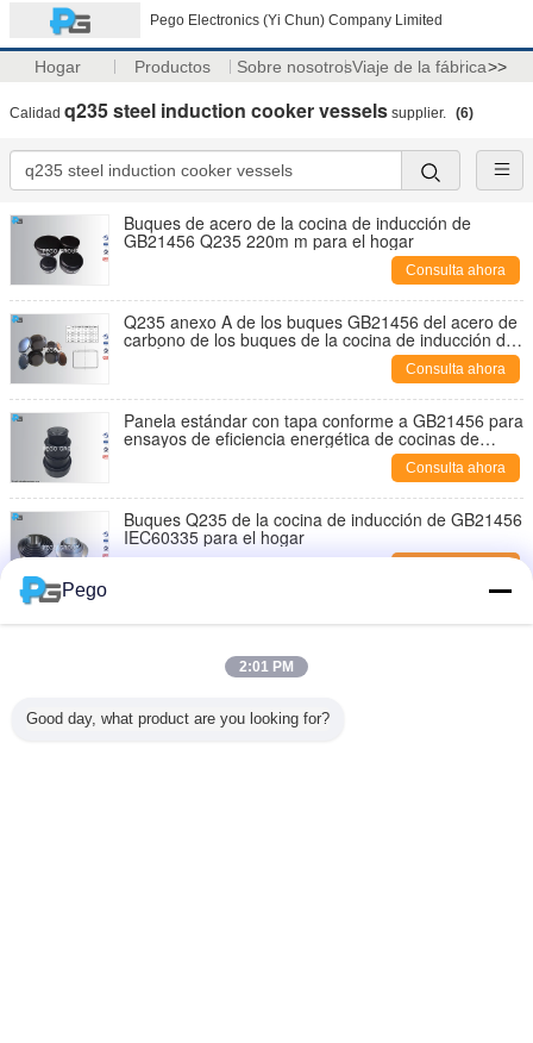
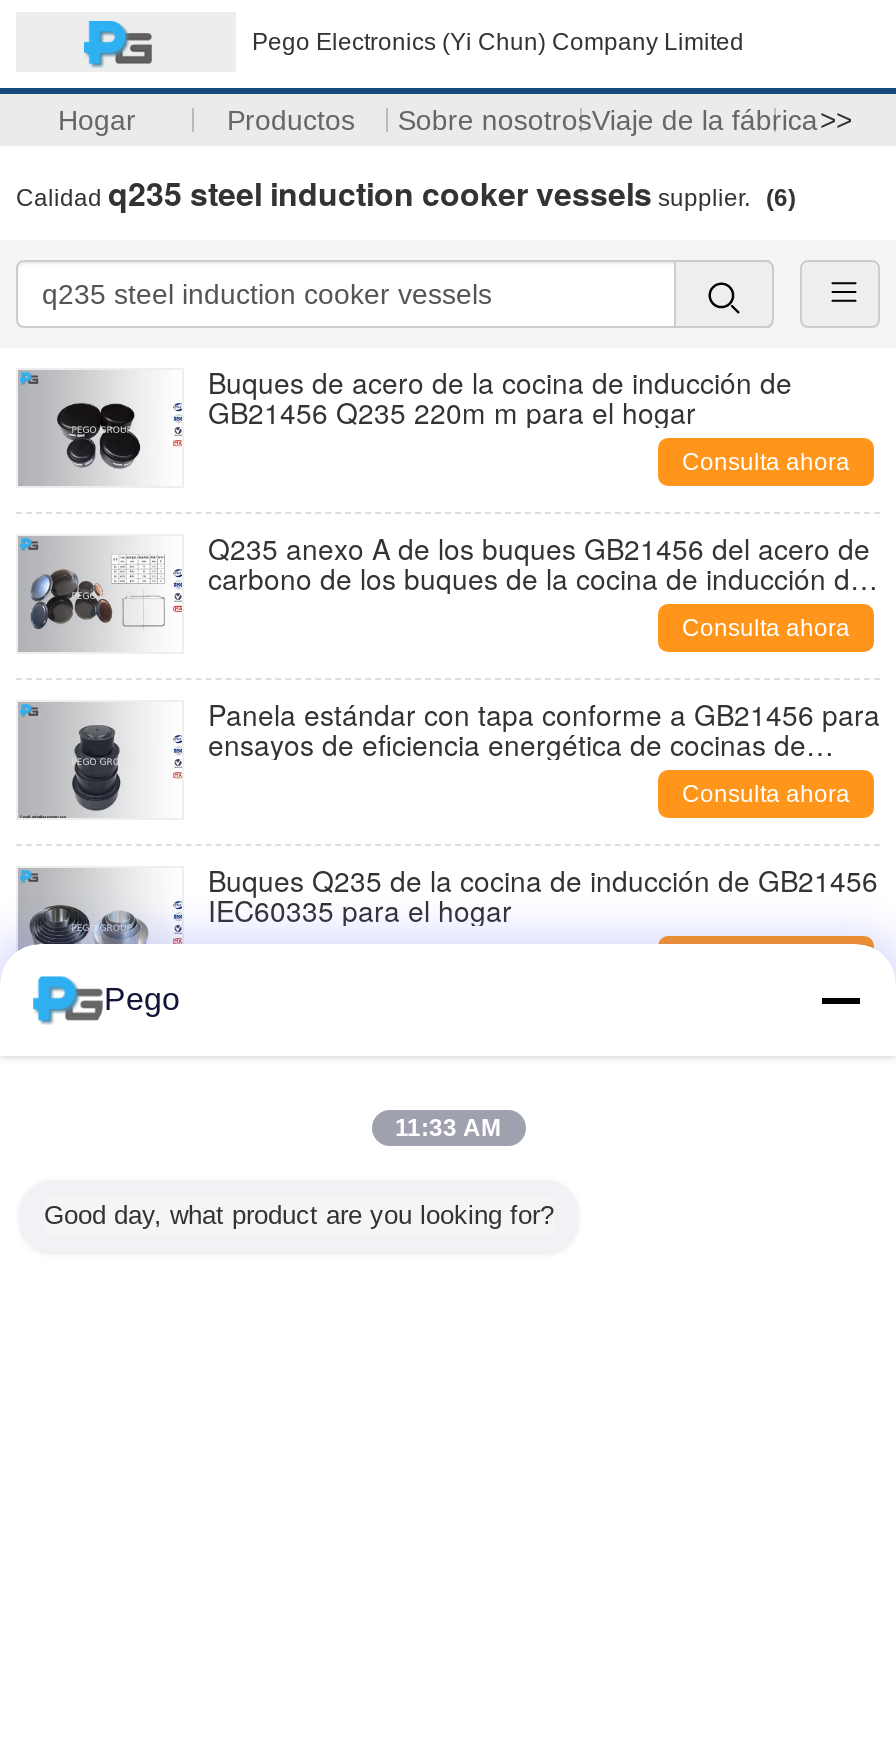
[239,658,294,675] 2:01 PM -> [395,1114,501,1142] 11:33 AM

